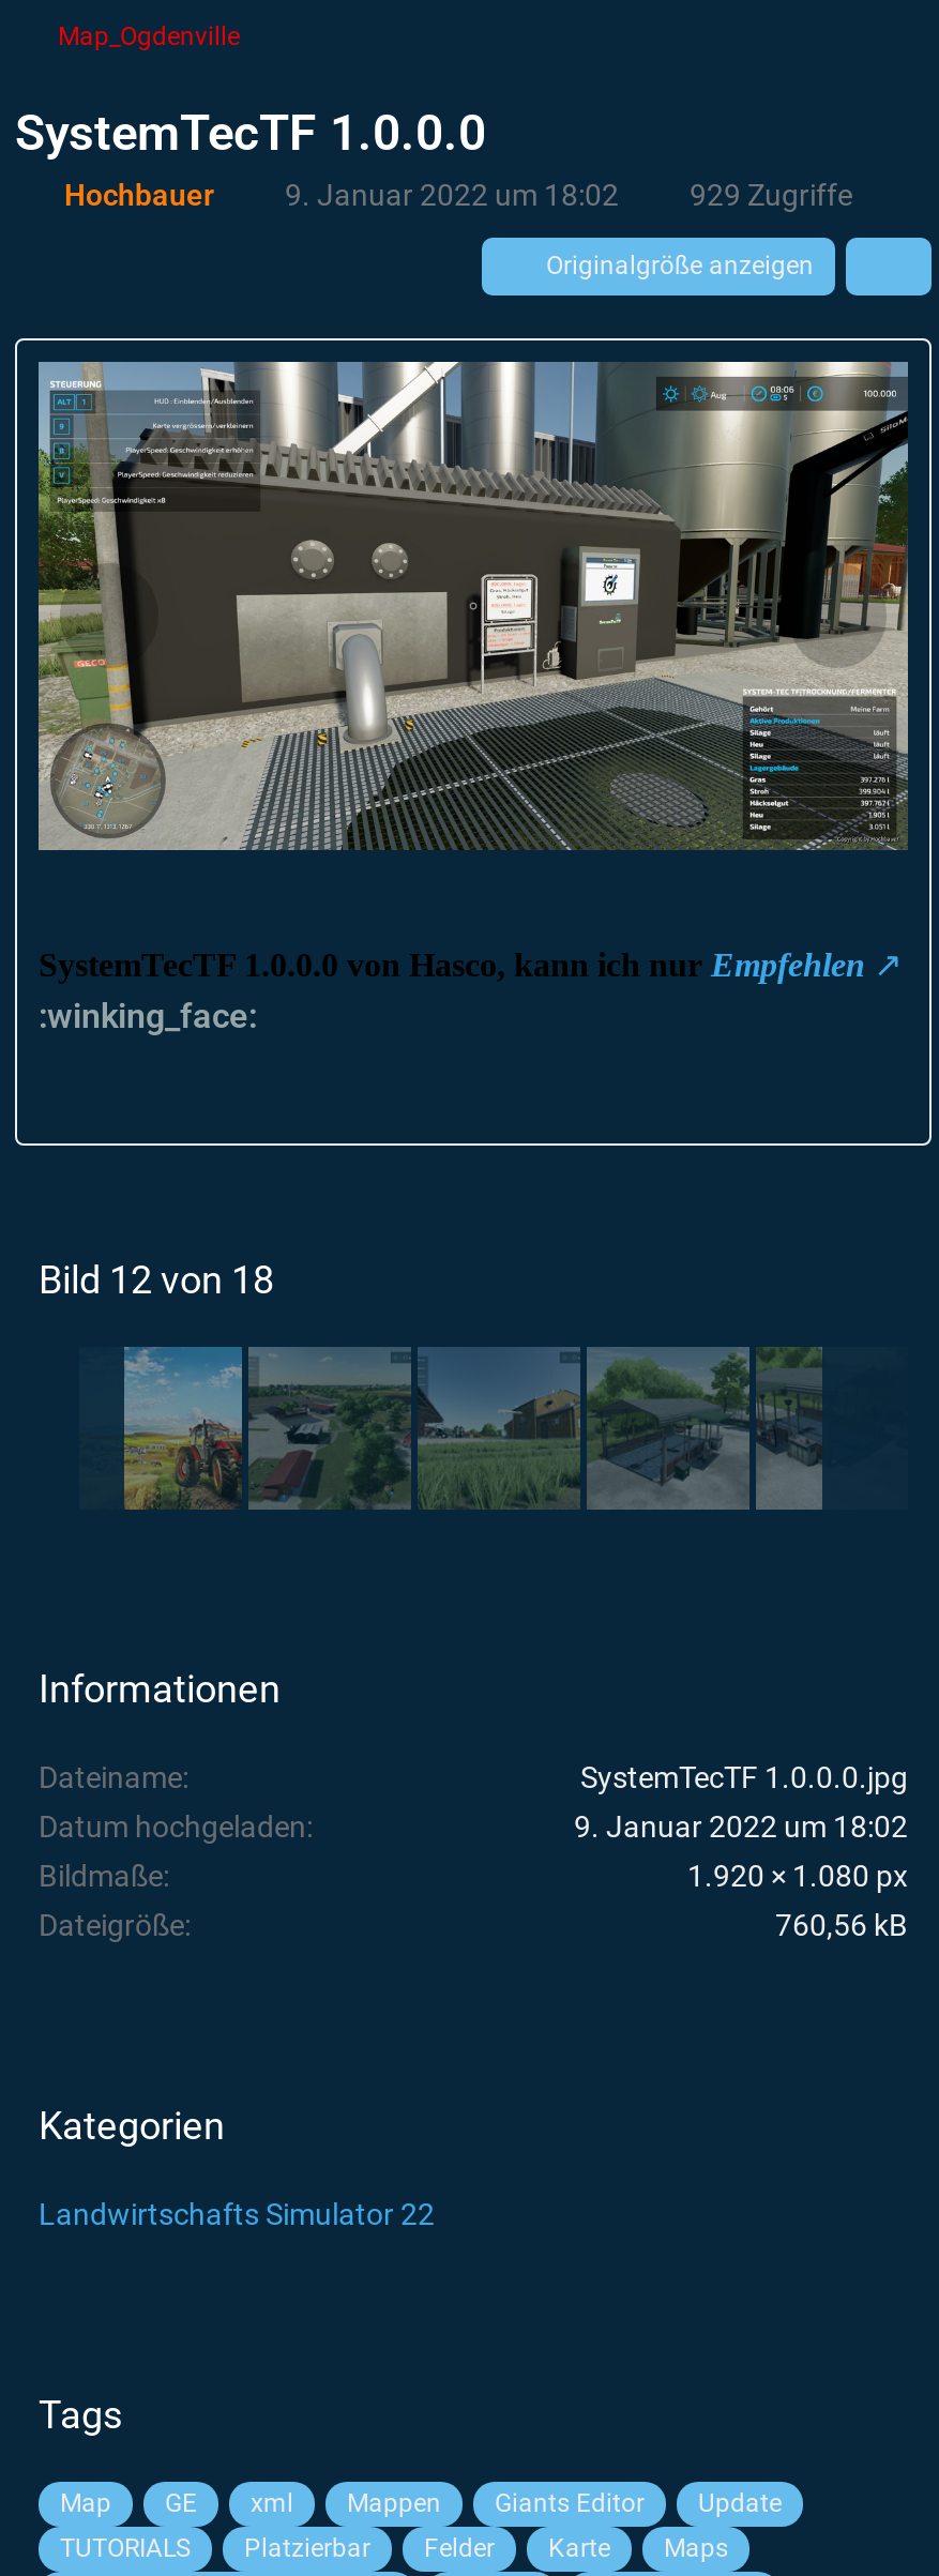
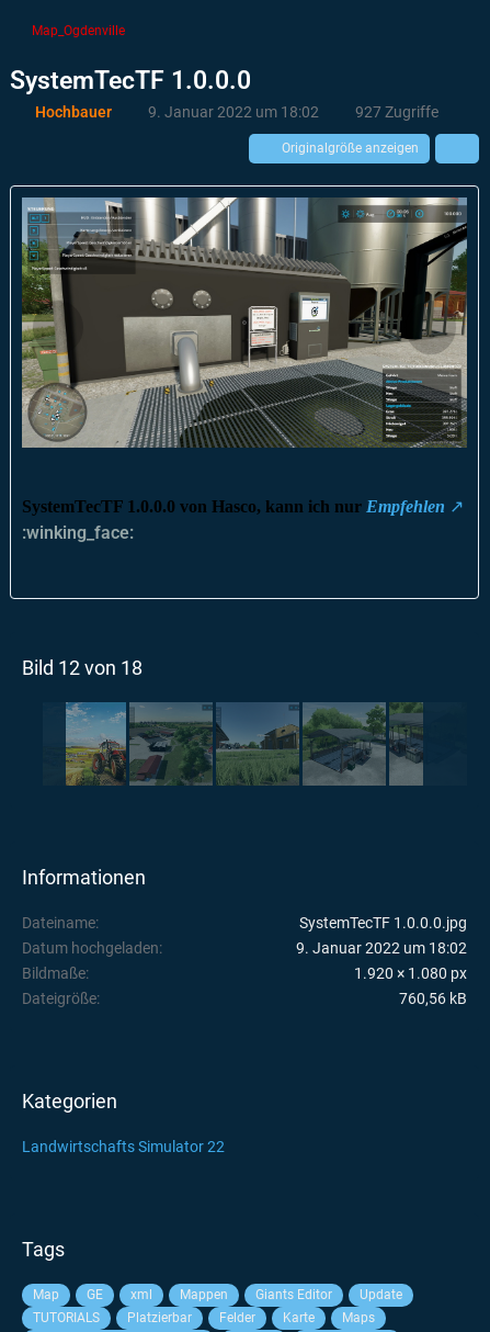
[285,178,852,212] 9. Januar 2022 um 18:02 929 Zugriffe -> [148,103,438,121] 9. Januar 2022 um 18:02 927 Zugriffe

